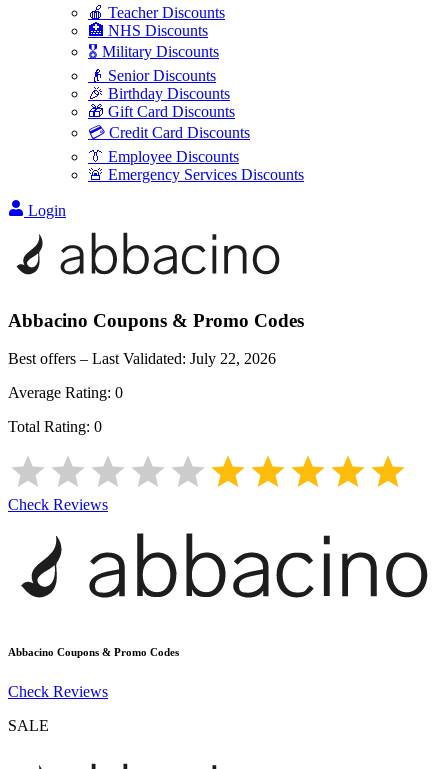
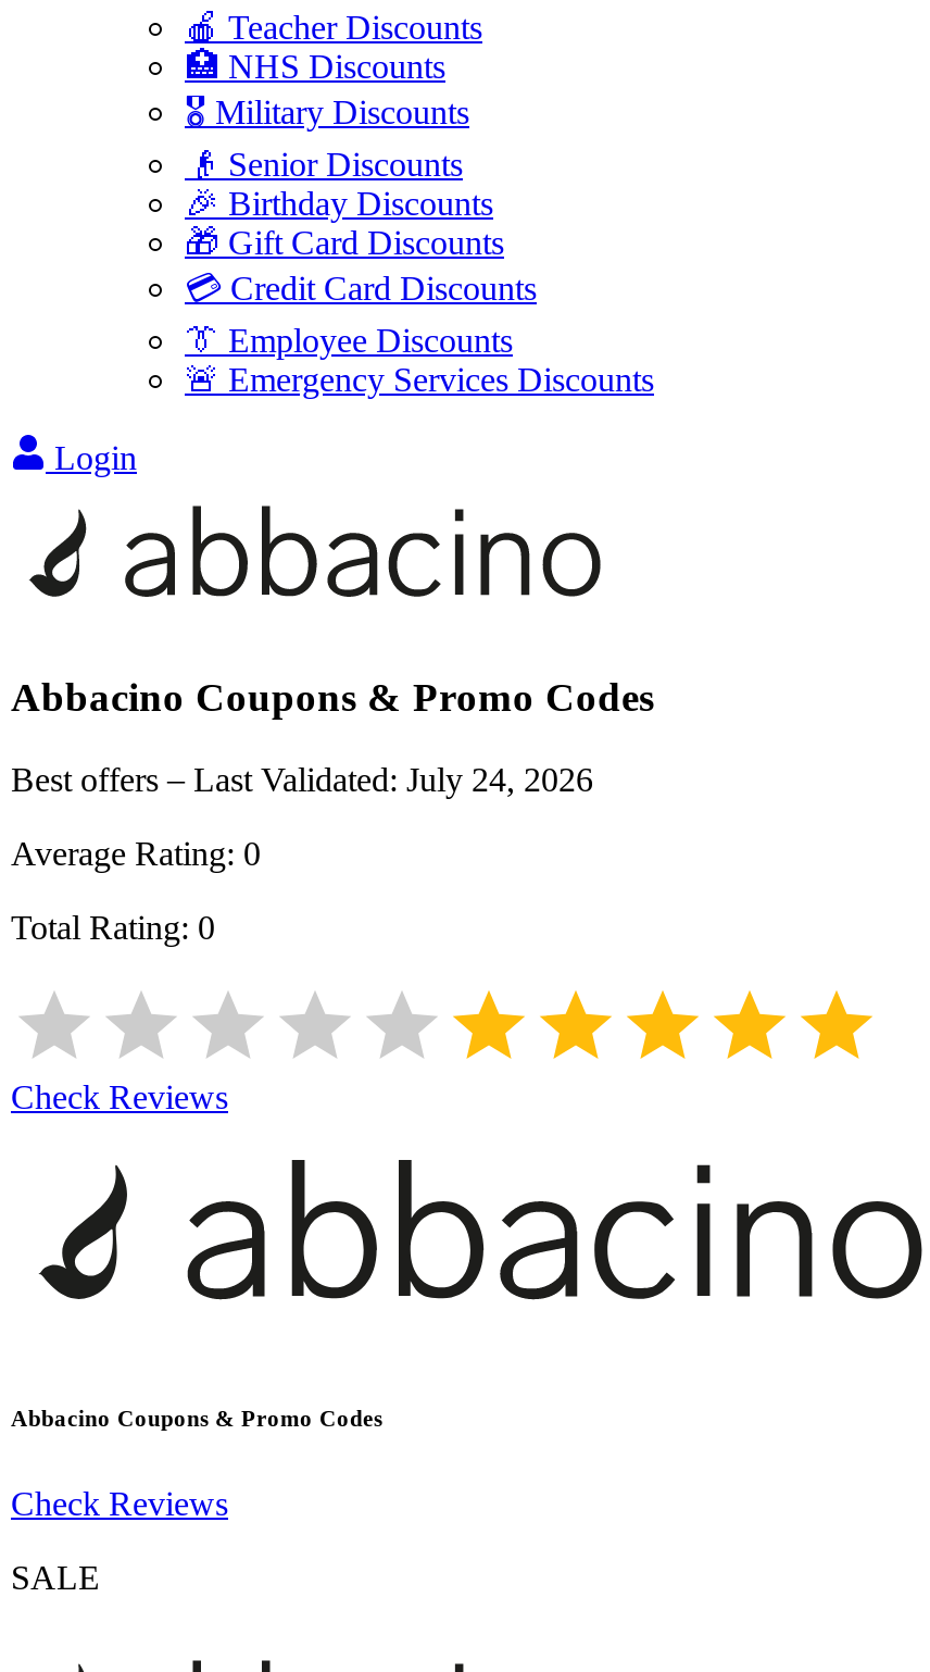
[8,350,276,367] Best offers – Last Validated: July 22, 2026 -> [11,761,593,798] Best offers – Last Validated: July 24, 2026

